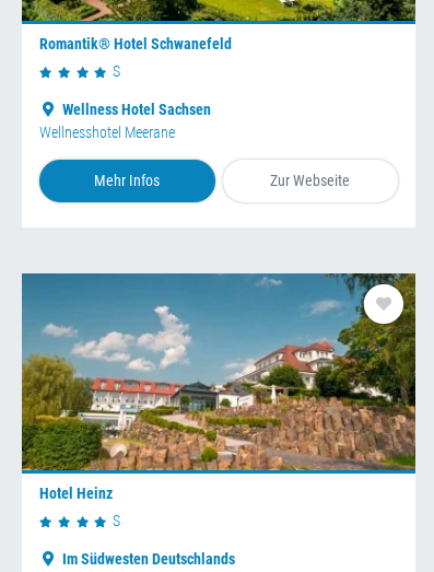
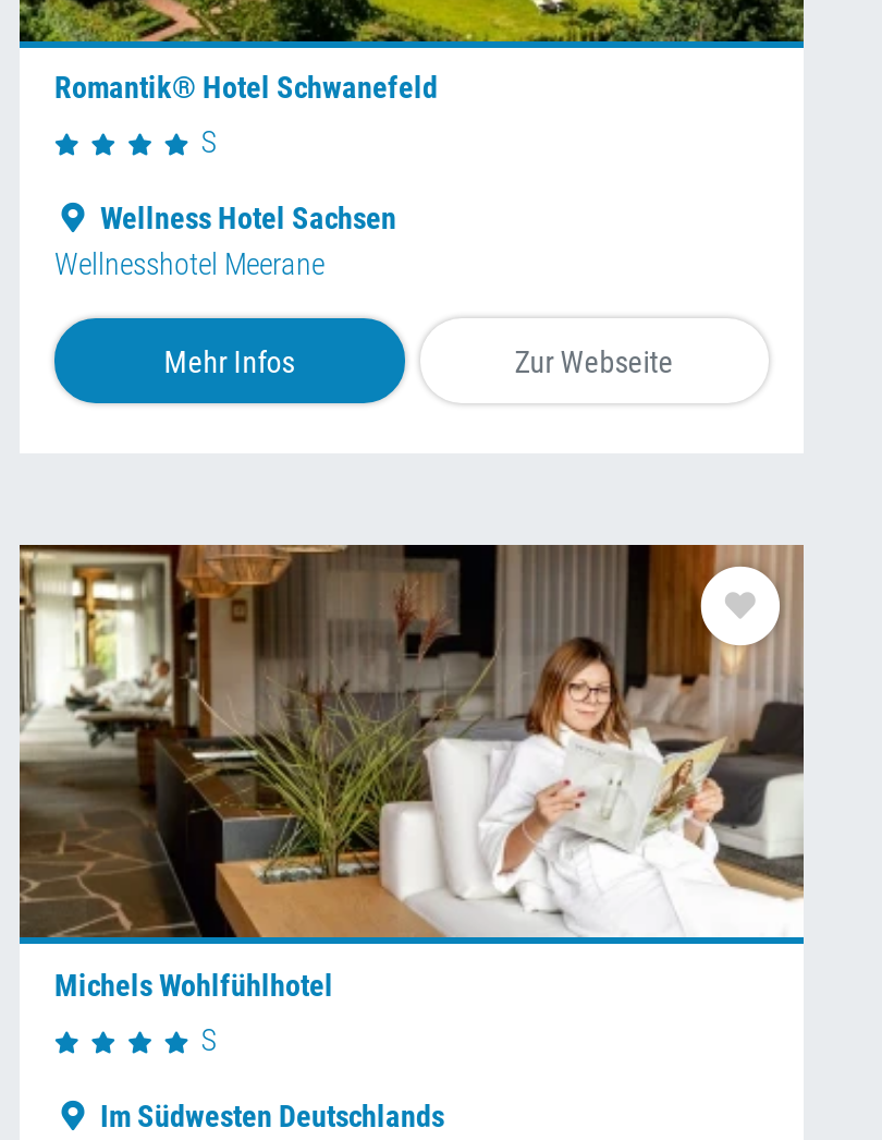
[21,272,417,502] [image] | Hotel Heinz -> [17,543,804,1001] [image] | Michels Wohlfühlhotel

